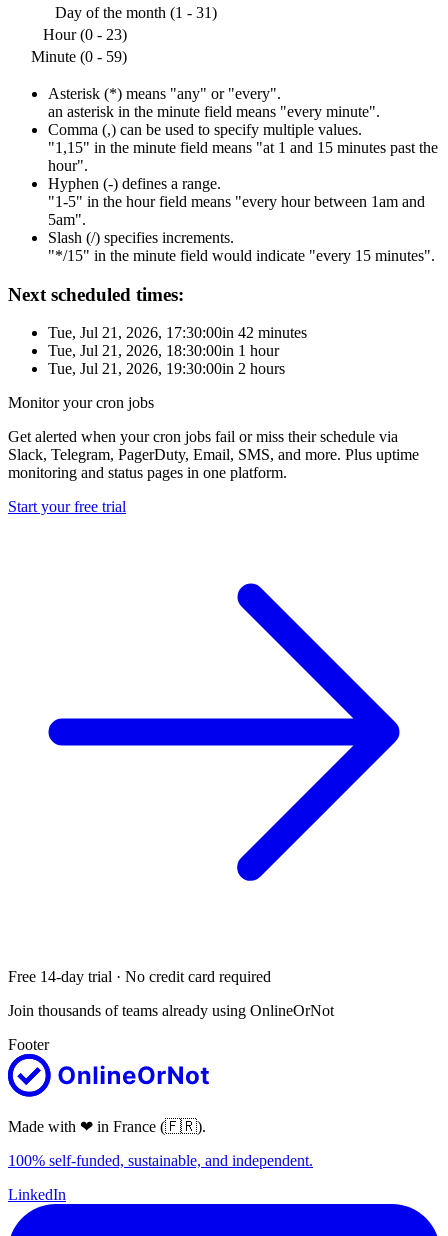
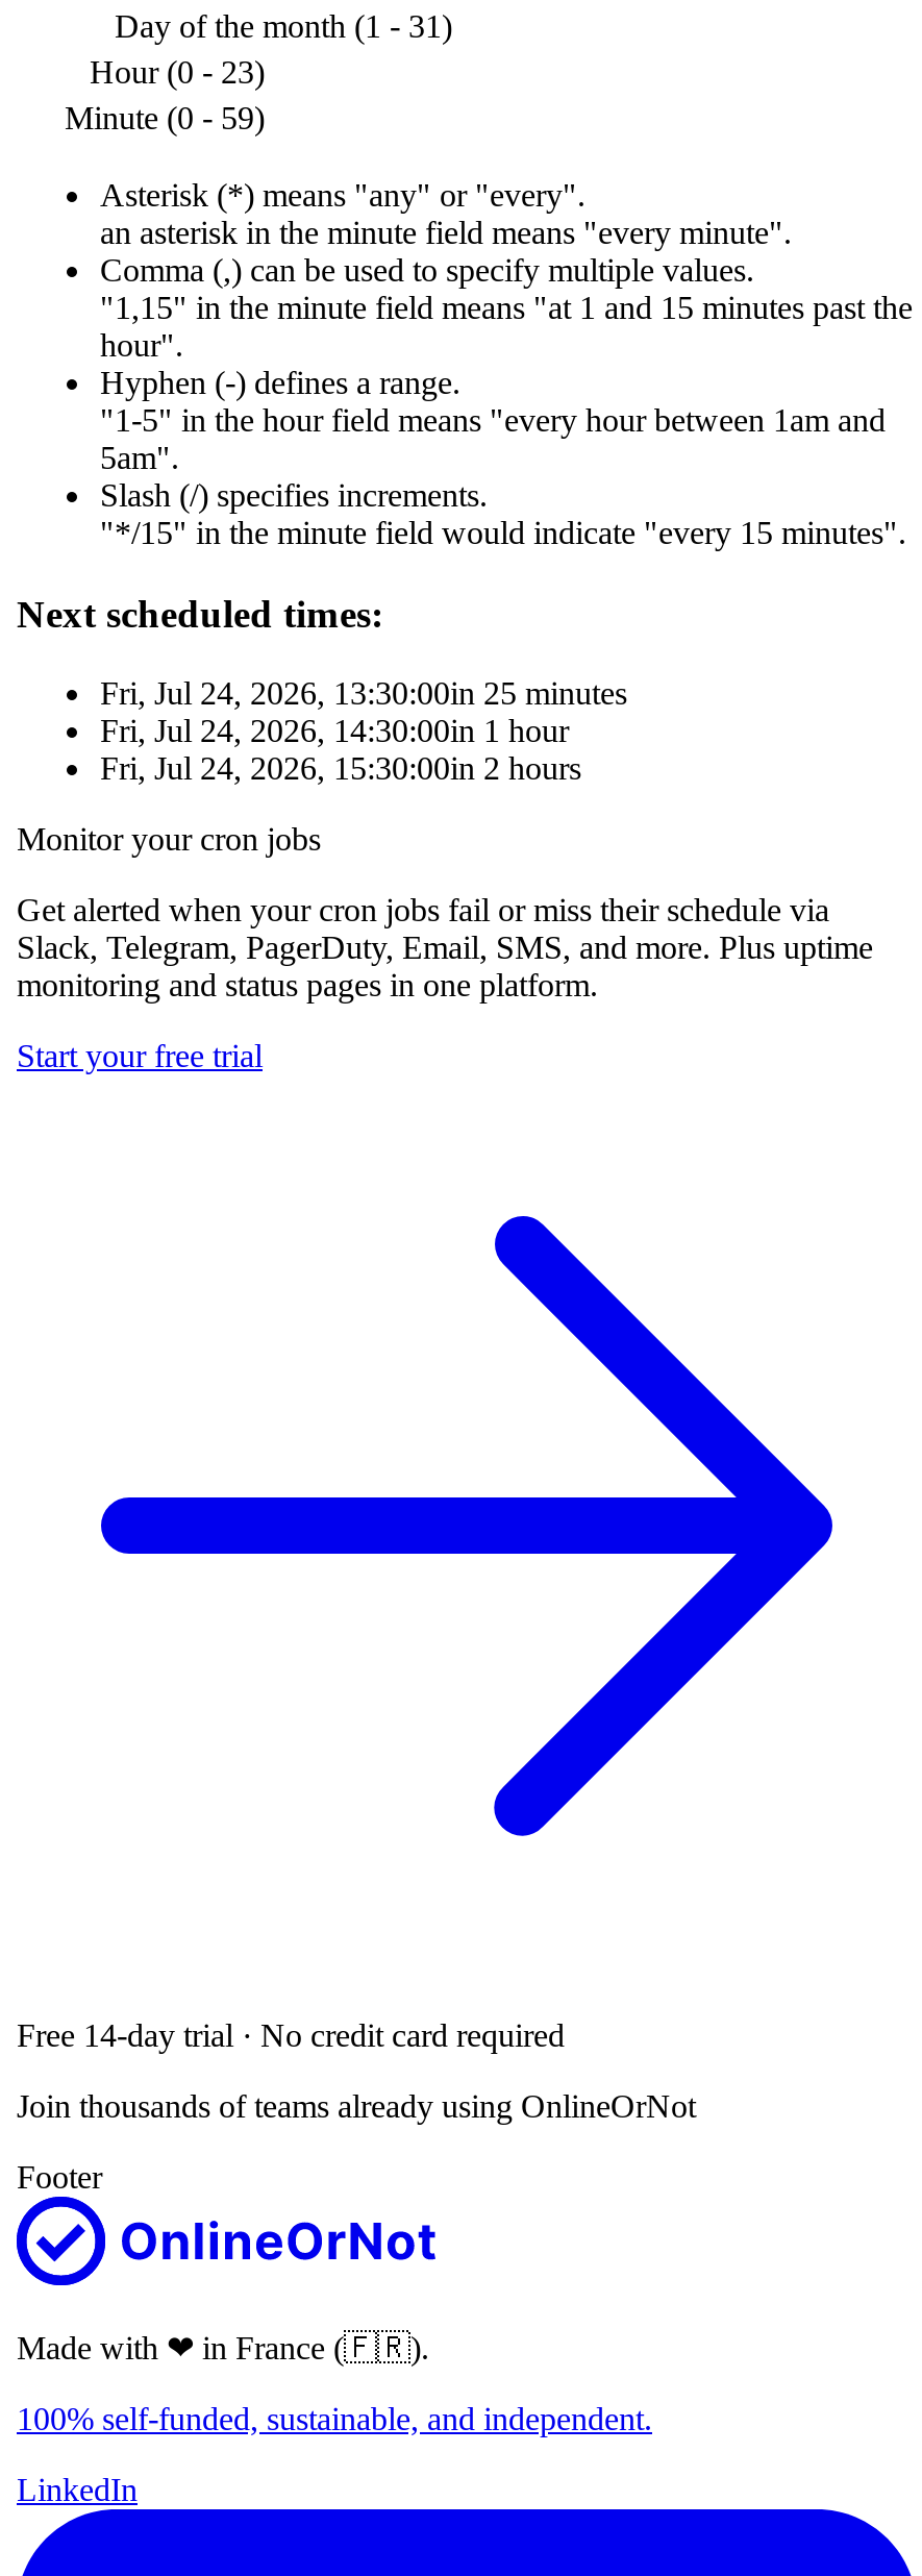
[48,324,307,341] Tue, Jul 21, 2026, 17:30:00in 42 minutes -> [100,676,627,711] Fri, Jul 24, 2026, 13:30:00in 25 minutes
[48,342,279,359] Tue, Jul 21, 2026, 18:30:00in 1 hour -> [100,713,569,749] Fri, Jul 24, 2026, 14:30:00in 1 hour
[48,360,285,377] Tue, Jul 21, 2026, 19:30:00in 2 hours -> [100,751,581,786] Fri, Jul 24, 2026, 15:30:00in 2 hours

